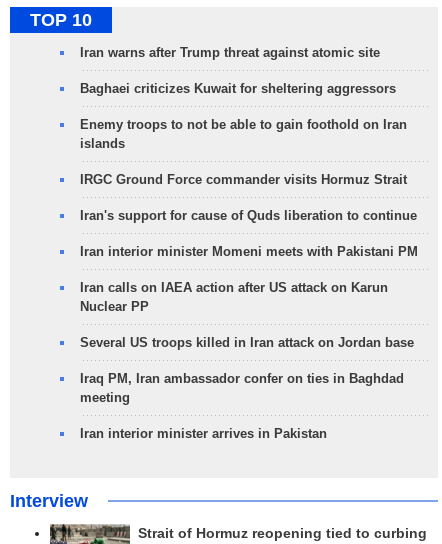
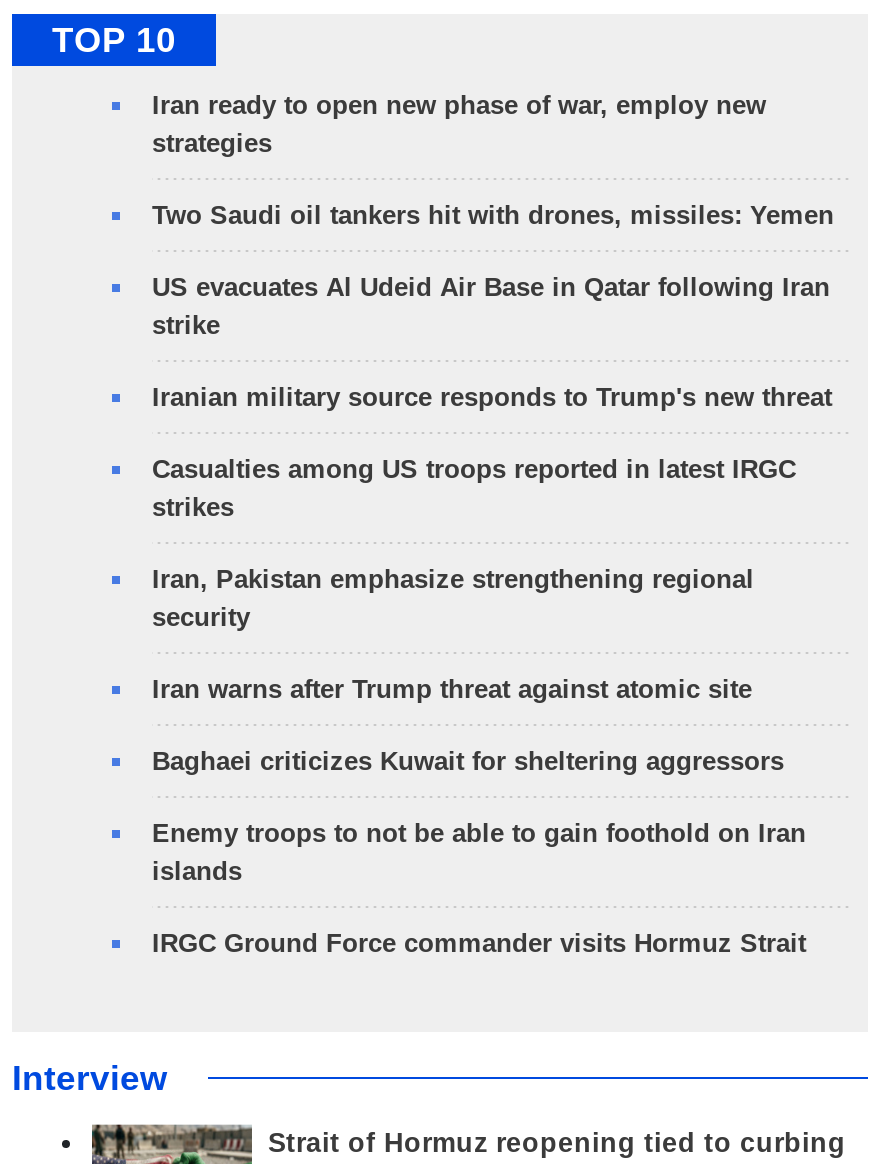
none -> [152,91,834,633] Iran ready to open new phase of war, employ new | strategies | Two Saudi oil tankers hit with drones, missiles: Yemen | US evacuates Al Udeid Air Base in Qatar following Iran | strike | Iranian military source responds to Trump's new threat | Casualties among US troops reported in latest IRGC | strikes | Iran, Pakistan emphasize strengthening regional | security
moved [80,45,407,187] -> [152,675,806,959]: Iran warns after Trump threat against atomic site | Baghaei criticizes Kuwait for sheltering aggressors | Enemy troops to not be able to gain foothold on Iran | islands | IRGC Ground Force commander visits Hormuz Strait
[80,208,418,441] Iran's support for cause of Quds liberation to continue | Iran interior minister Momeni meets with Pakistani PM | Iran calls on IAEA action after US attack on Karun | Nuclear PP | Several US troops killed in Iran attack on Jordan base | Iraq PM, Iran ambassador confer on ties in Baghdad | meeting | Iran interior minister arrives in Pakistan -> none

